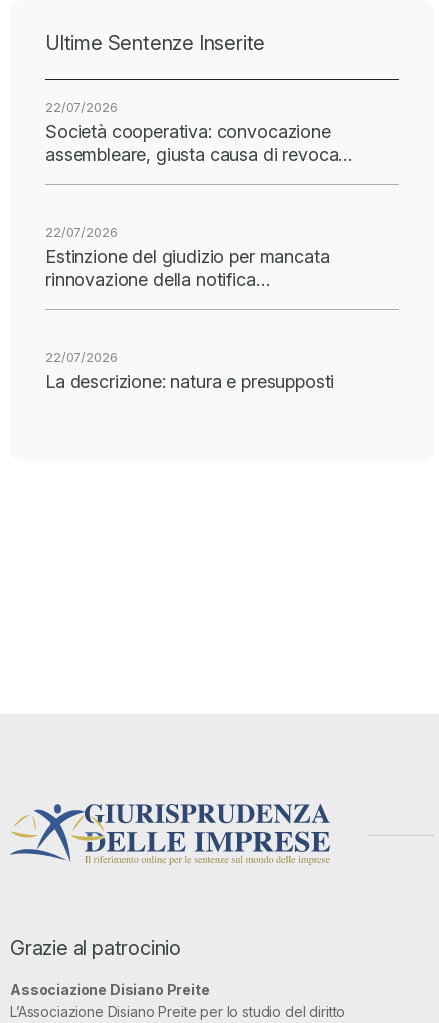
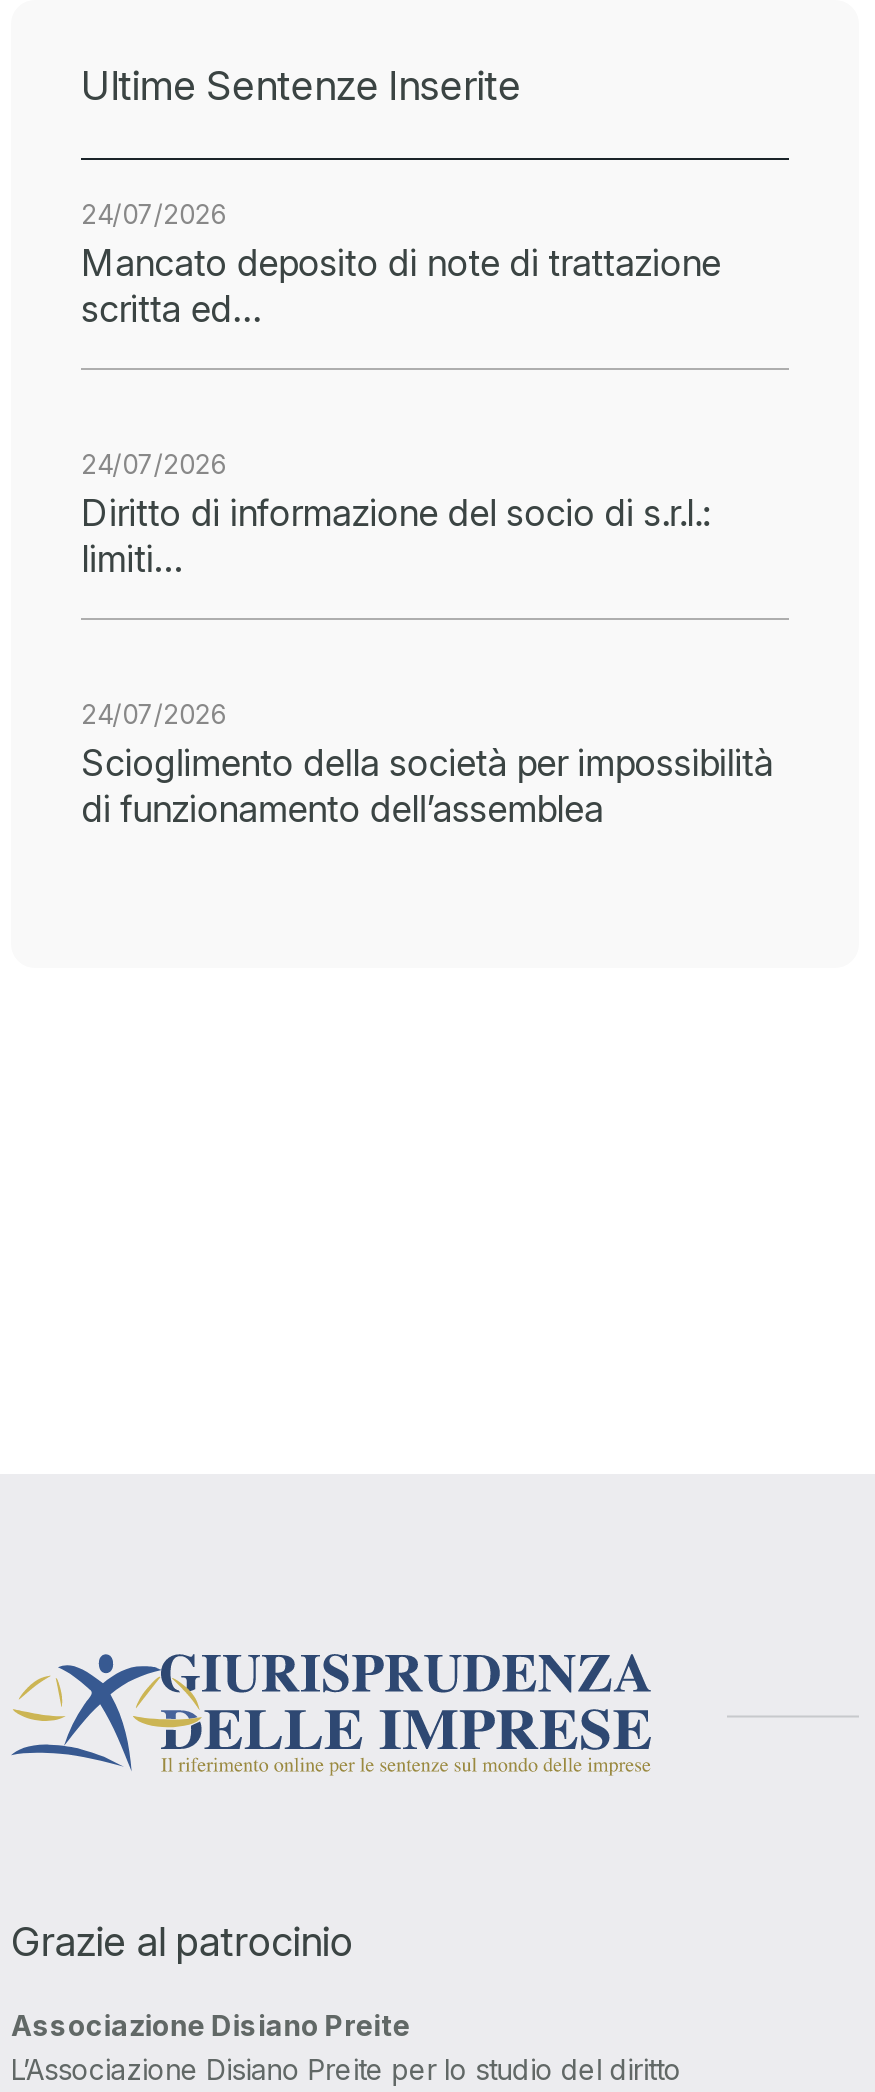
[45,99,352,165] 22/07/2026 | Società cooperativa: convocazione | assembleare, giusta causa di revoca… -> [81,199,721,331] 24/07/2026 | Mancato deposito di note di trattazione | scritta ed…
[45,224,329,290] 22/07/2026 | Estinzione del giudizio per mancata | rinnovazione della notifica… -> [81,449,709,581] 24/07/2026 | Diritto di informazione del socio di s.r.l.: | limiti…
[45,349,334,392] 22/07/2026 | La descrizione: natura e presupposti -> [81,699,773,831] 24/07/2026 | Scioglimento della società per impossibilità | di funzionamento dell’assemblea

